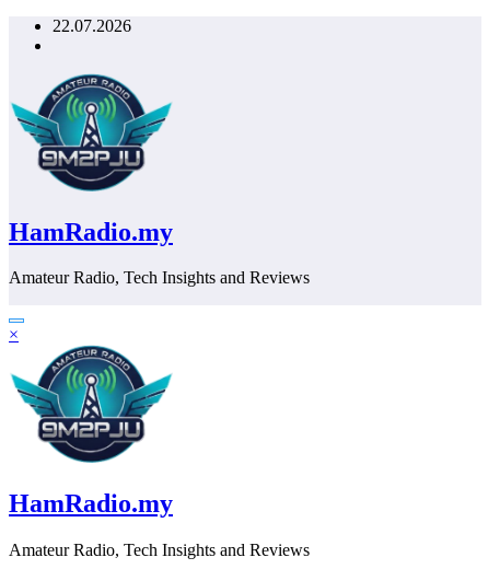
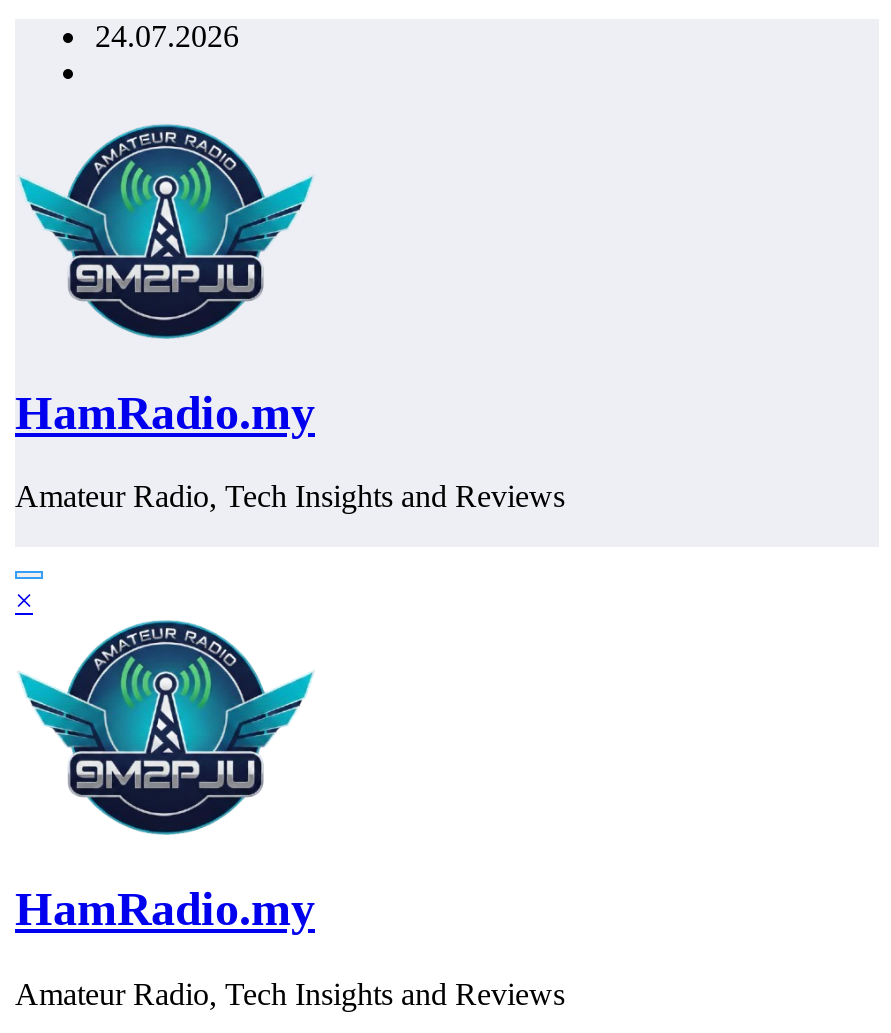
[53,16,131,35] 22.07.2026 -> [95,19,239,53] 24.07.2026

